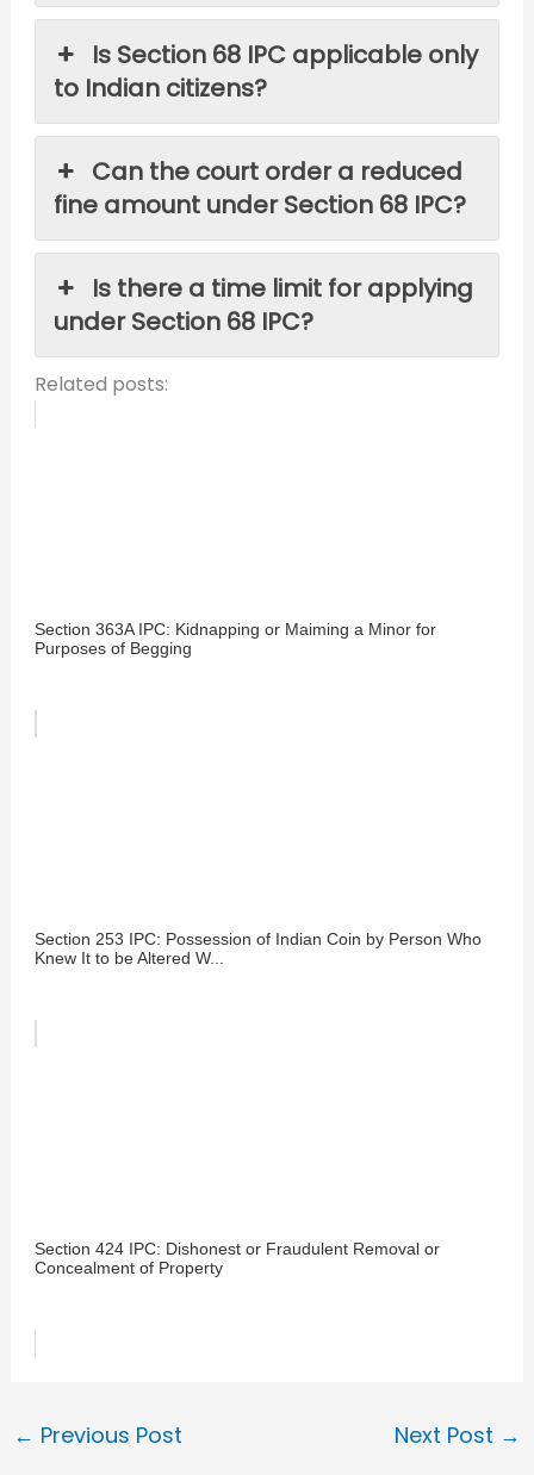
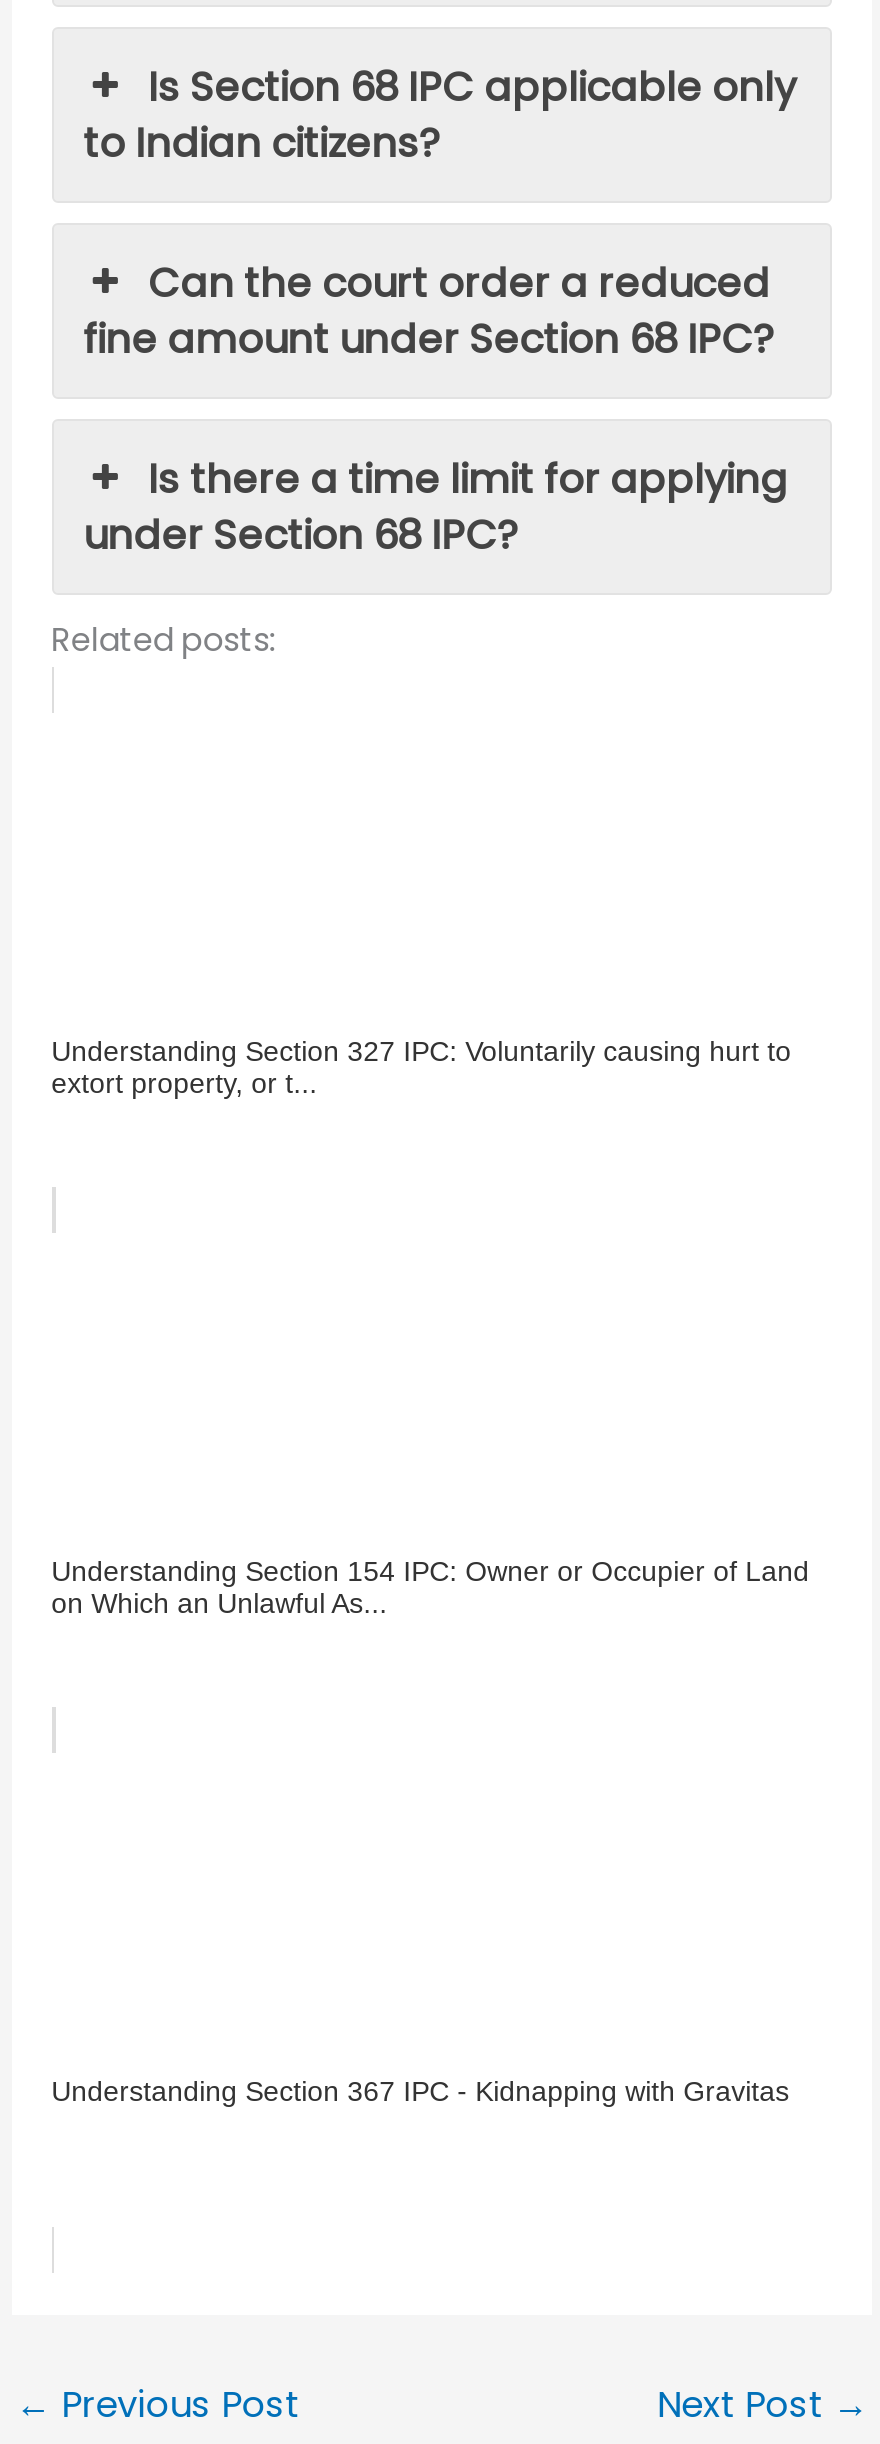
[34,620,436,658] Section 363A IPC: Kidnapping or Maiming a Minor for | Purposes of Begging -> [51,1036,791,1100] Understanding Section 327 IPC: Voluntarily causing hurt to | extort property, or t...
[34,930,481,968] Section 253 IPC: Possession of Indian Coin by Person Who | Knew It to be Altered W... -> [51,1556,809,1620] Understanding Section 154 IPC: Owner or Occupier of Land | on Which an Unlawful As...
[34,1240,439,1278] Section 424 IPC: Dishonest or Fraudulent Removal or | Concealment of Property -> [51,2076,789,2108] Understanding Section 367 IPC - Kidnapping with Gravitas

